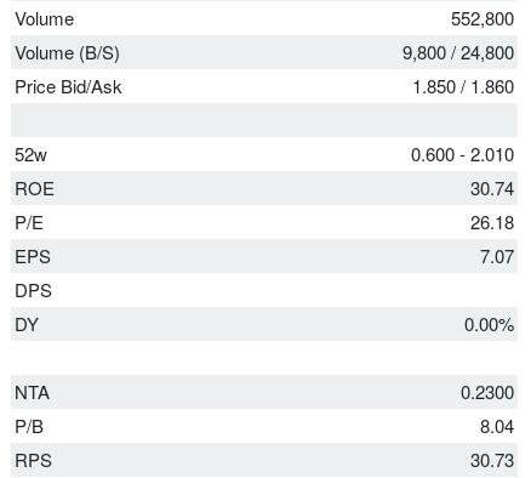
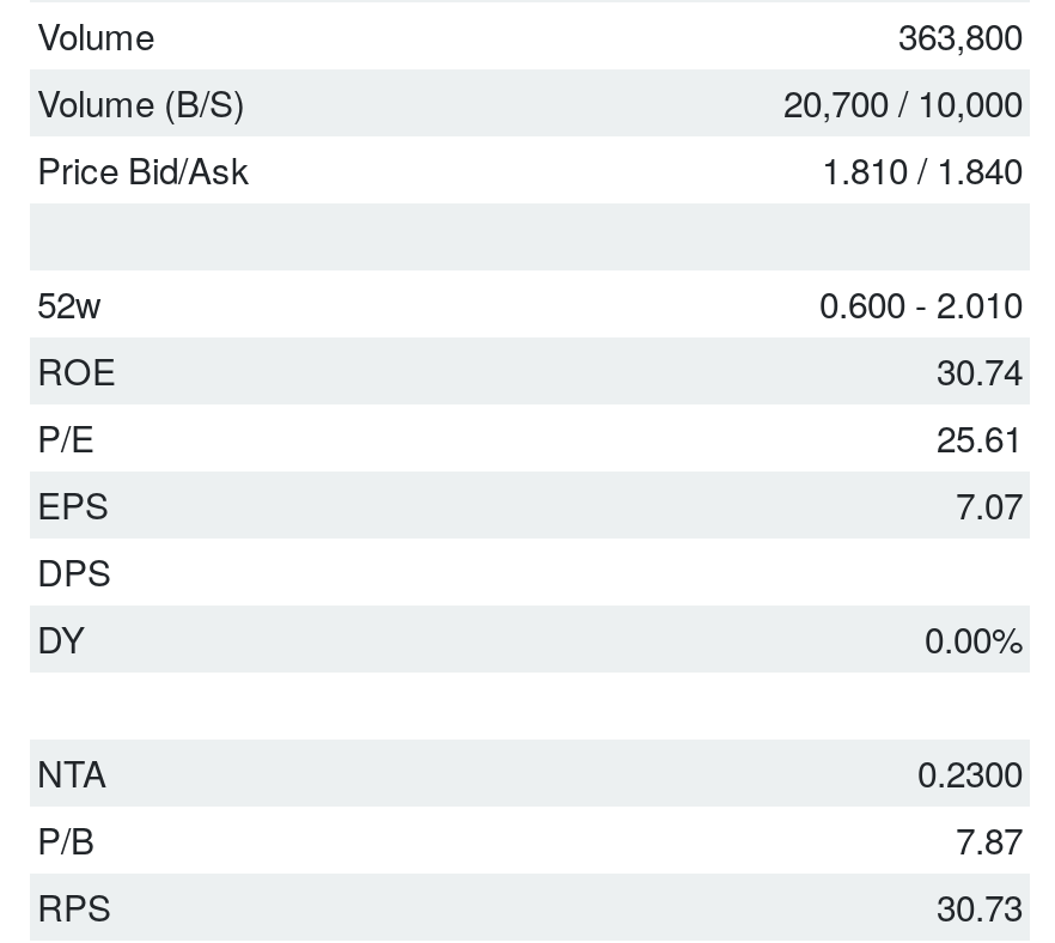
[451,5,514,31] 552,800 -> [898,10,1023,60] 363,800
[402,39,514,65] 9,800 / 24,800 -> [783,77,1023,127] 20,700 / 10,000
[412,73,514,99] 1.850 / 1.860 -> [822,144,1023,194] 1.810 / 1.840
[470,209,514,234] 26.18 -> [937,412,1023,462] 25.61
[480,413,514,438] 8.04 -> [956,814,1023,864] 7.87

